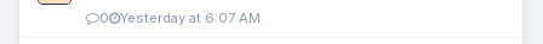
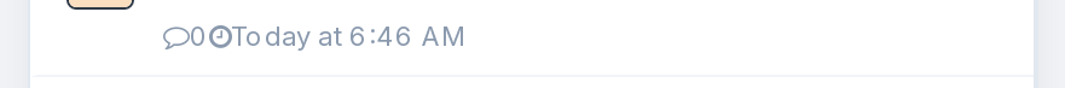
[120,10,261,26] Yesterday at 6:07 AM -> [231,19,465,53] Today at 6:46 AM

